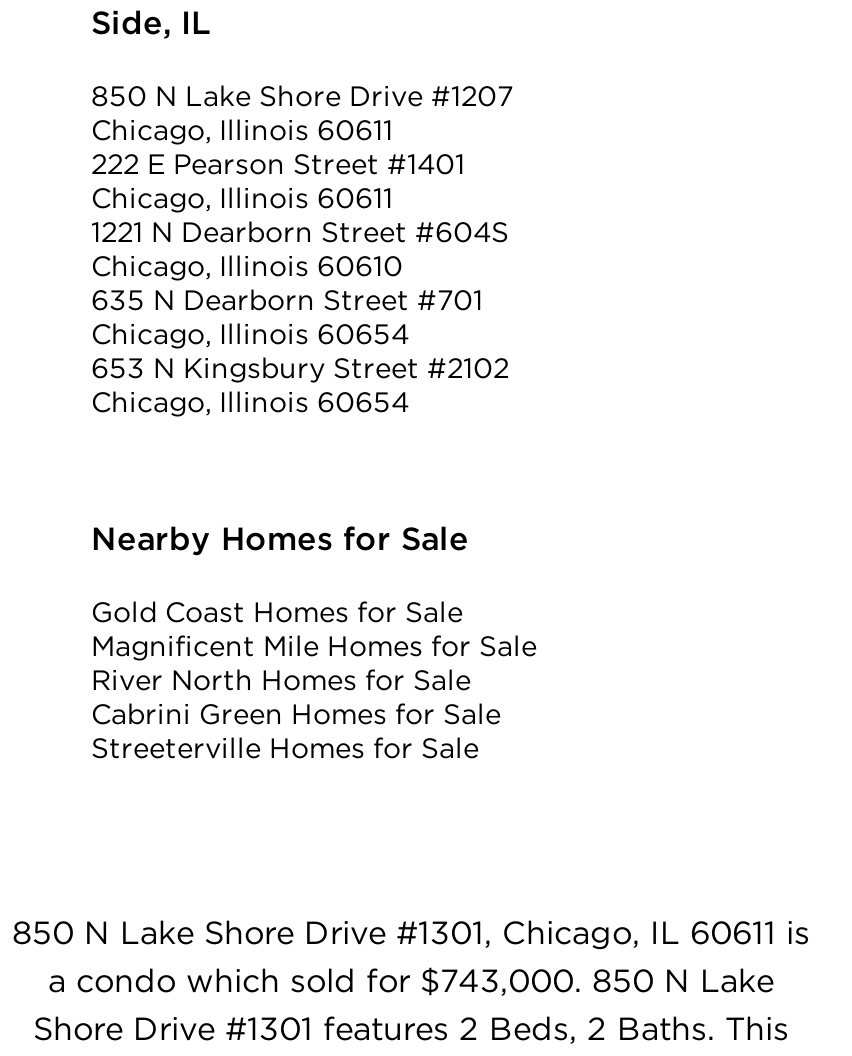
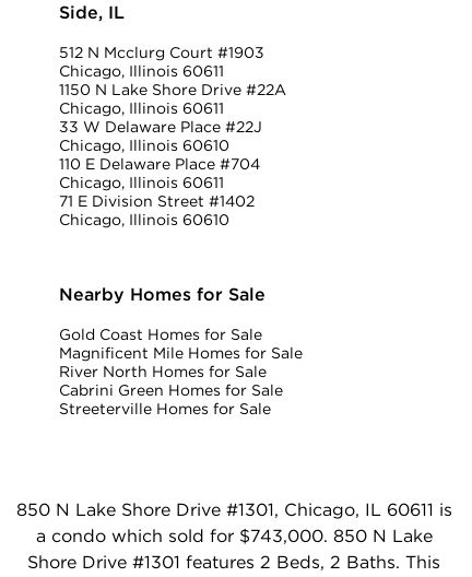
[91,81,513,113] 850 N Lake Shore Drive #1207 -> [59,44,264,62] 512 N Mcclurg Court #1903
[91,149,465,181] 222 E Pearson Street #1401 -> [59,81,286,99] 1150 N Lake Shore Drive #22A
[91,217,509,249] 1221 N Dearborn Street #604S -> [59,118,262,136] 33 W Delaware Place #22J
[91,285,509,419] 635 N Dearborn Street #701 | Chicago, Illinois 60654 | 653 N Kingsbury Street #2102 | Chicago, Illinois 60654 -> [59,156,260,229] 110 E Delaware Place #704 | Chicago, Illinois 60611 | 71 E Division Street #1402 | Chicago, Illinois 60610

